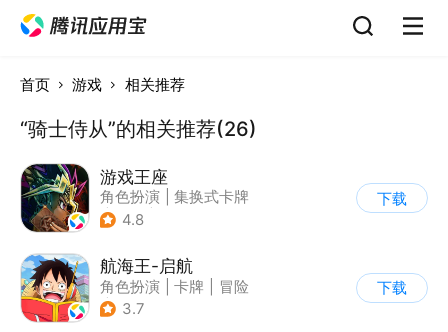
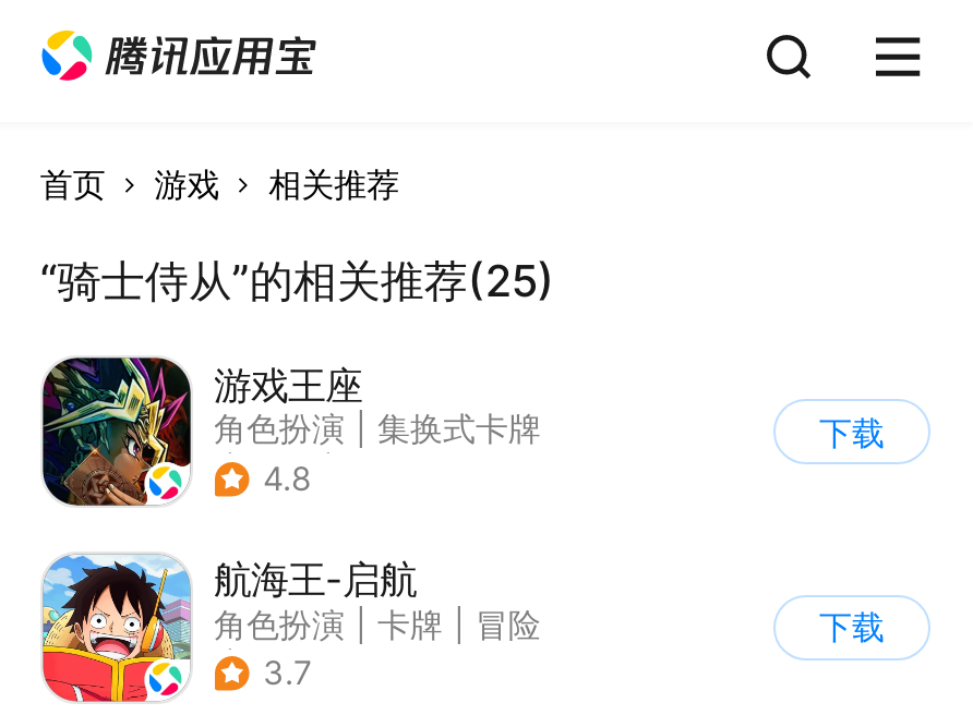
[20,116,257,140] “骑士侍从”的相关推荐(26) -> [40,254,555,306] “骑士侍从”的相关推荐(25)

